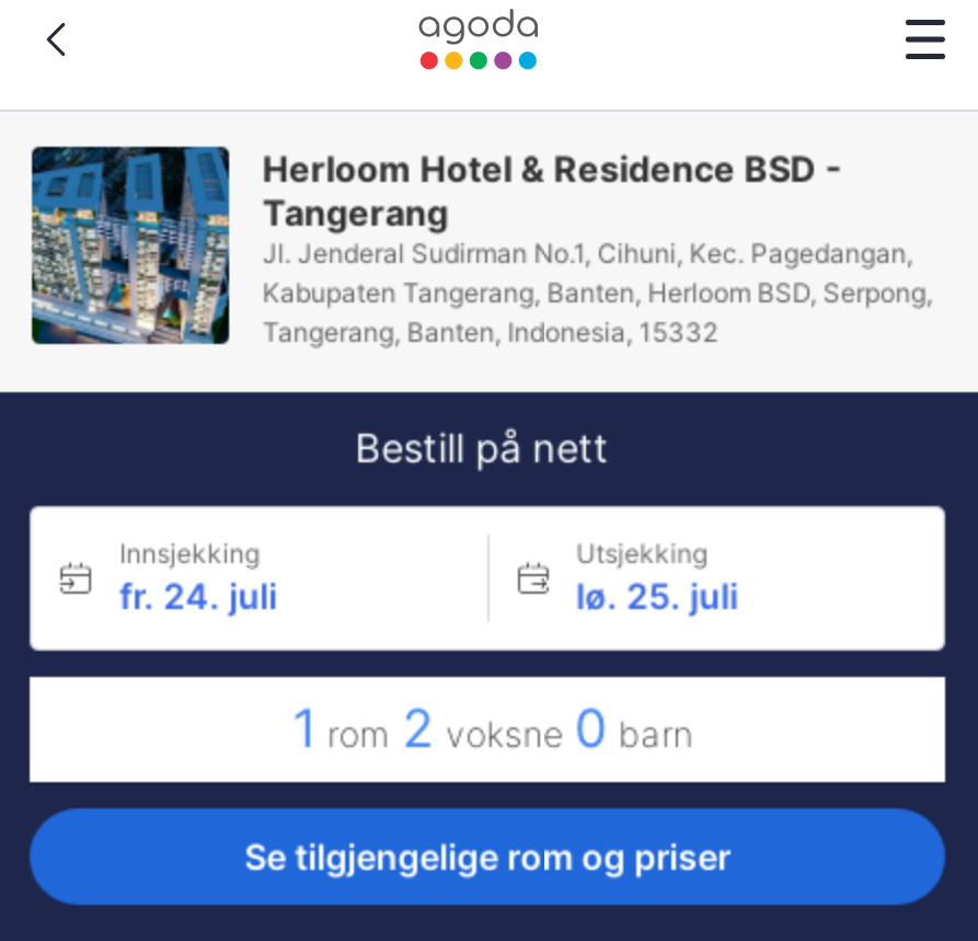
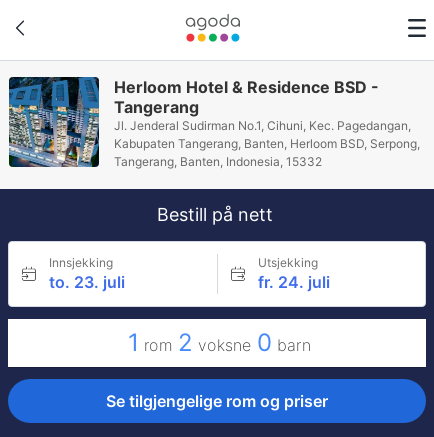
[119,574,277,618] fr. 24. juli -> [49,272,125,292] to. 23. juli
[576,574,738,618] lø. 25. juli -> [257,272,329,292] fr. 24. juli

